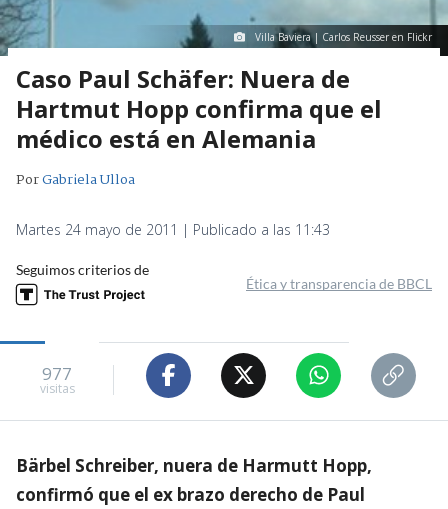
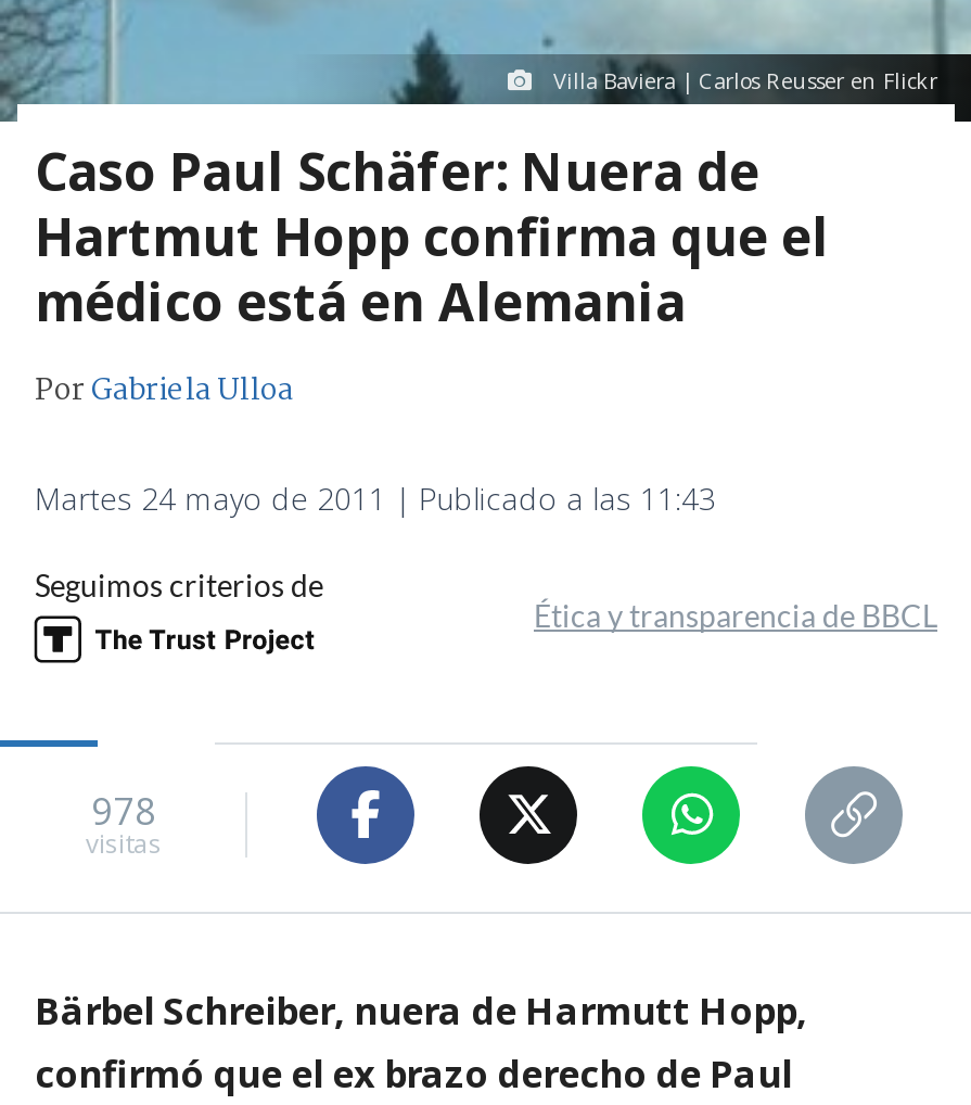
[42,362,72,385] 977 -> [91,787,156,836] 978

